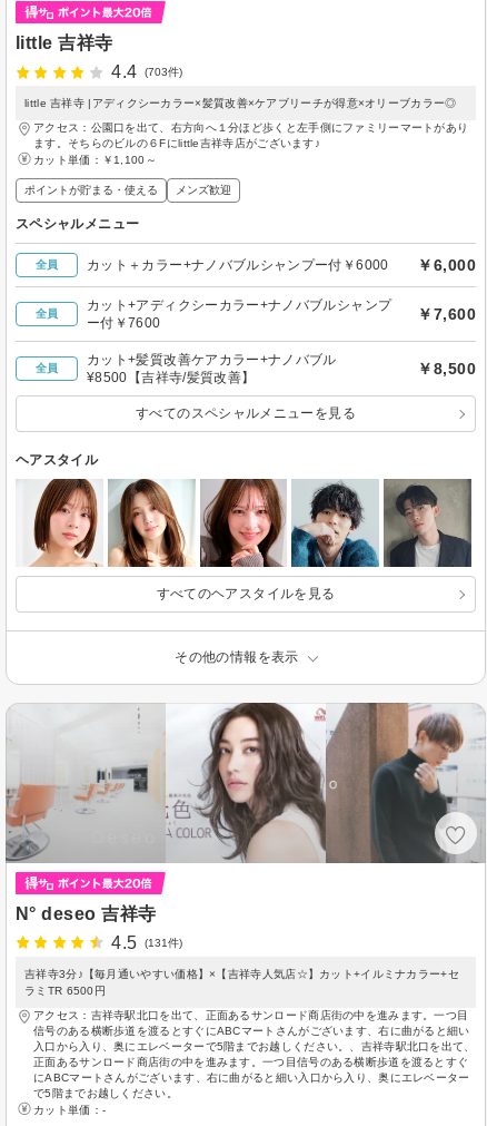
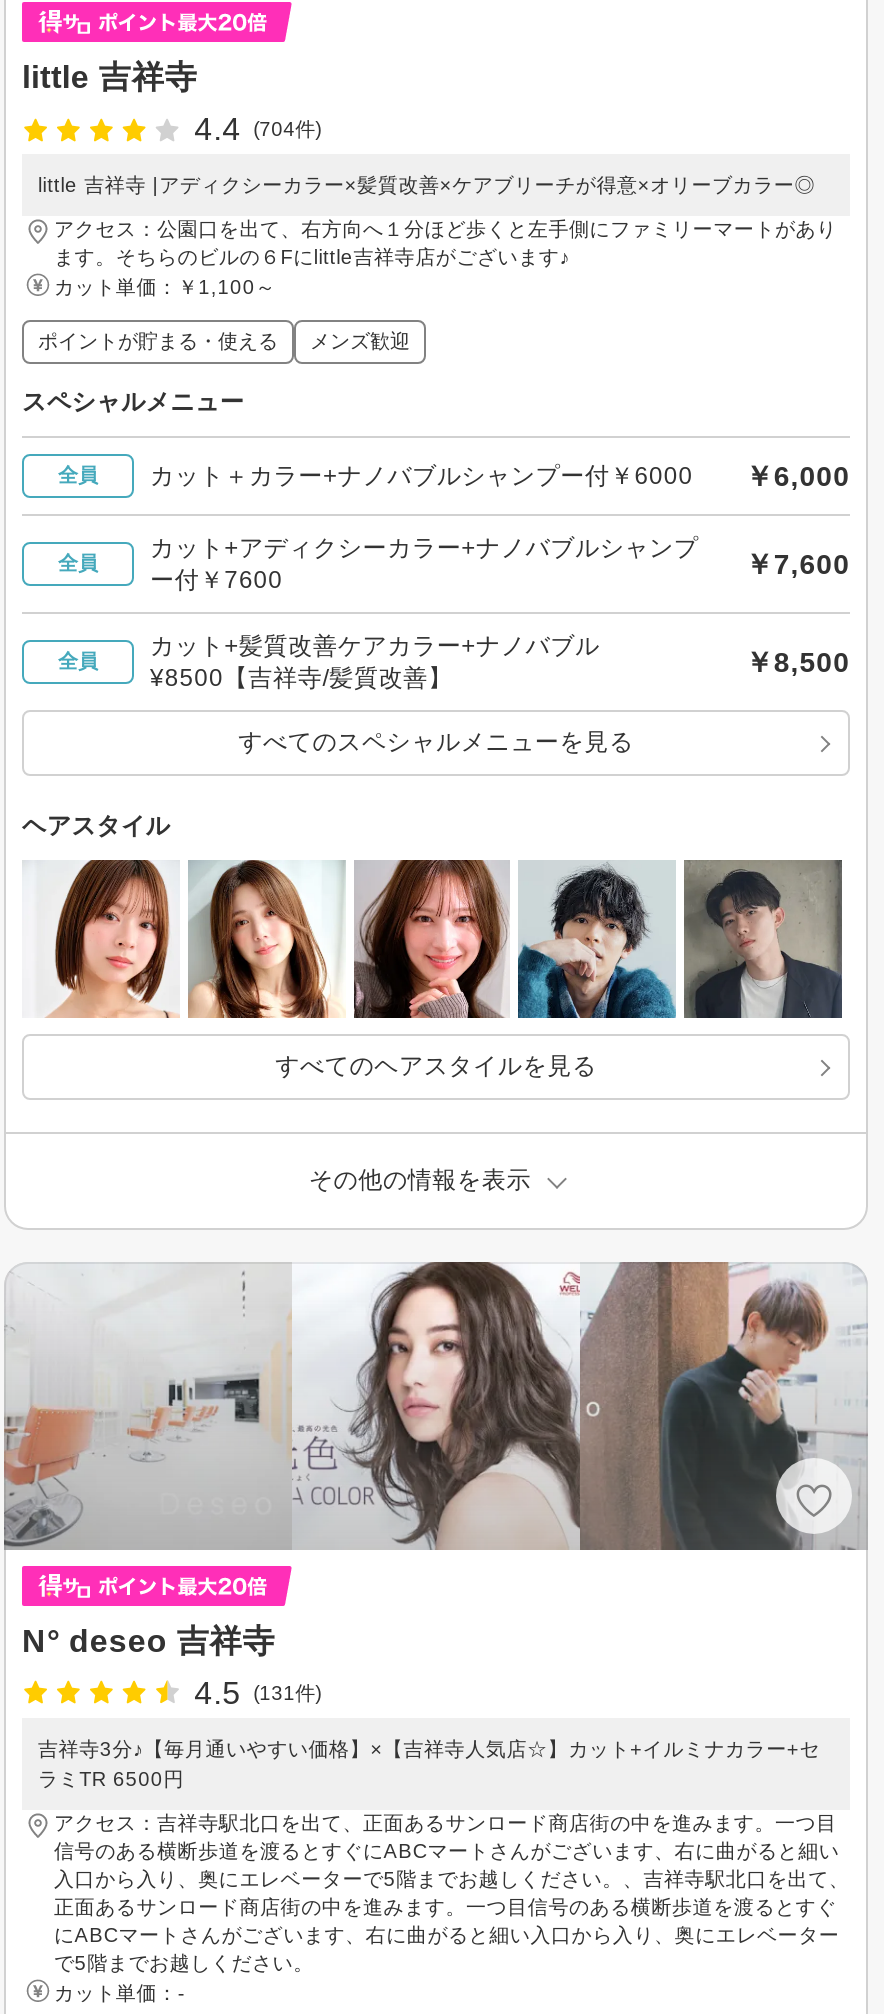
[111,63,182,82] 4.4 (703件) -> [194,113,321,147] 4.4 (704件)

